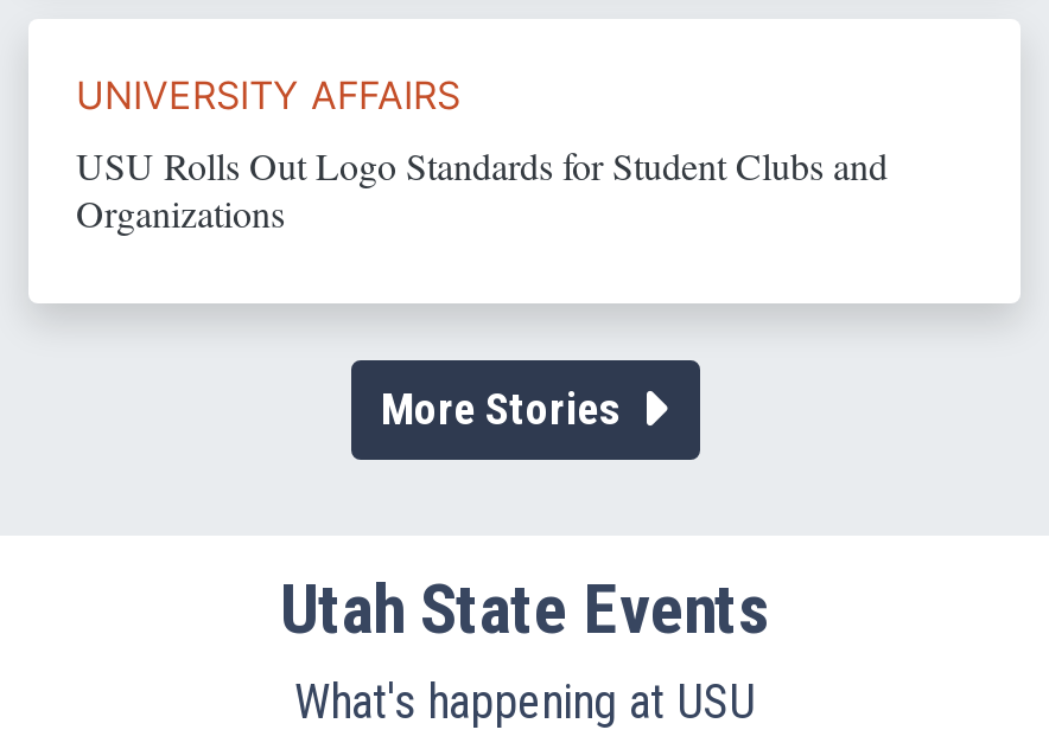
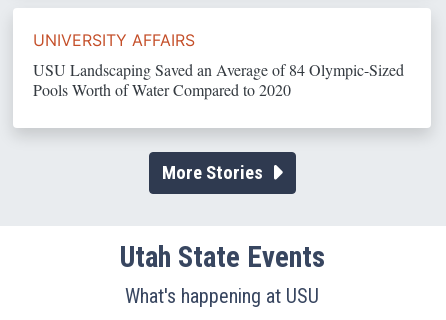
[76,140,888,237] USU Rolls Out Logo Standards for Student Clubs and | Organizations -> [33,59,404,100] USU Landscaping Saved an Average of 84 Olympic-Sized | Pools Worth of Water Compared to 2020

